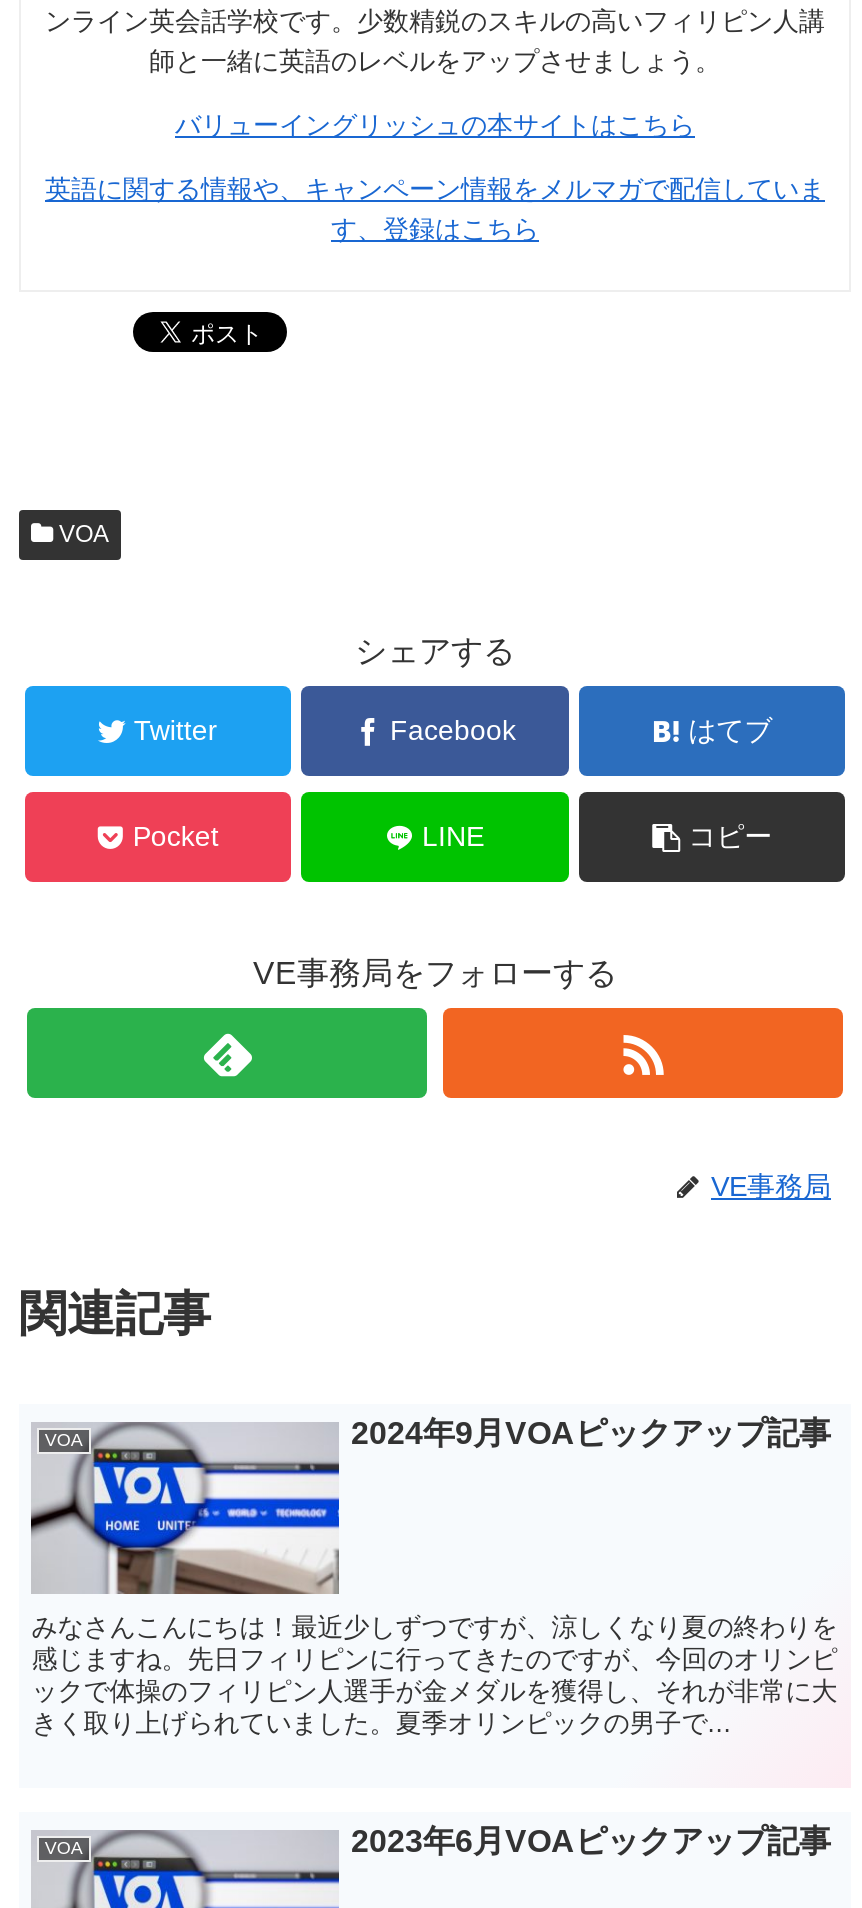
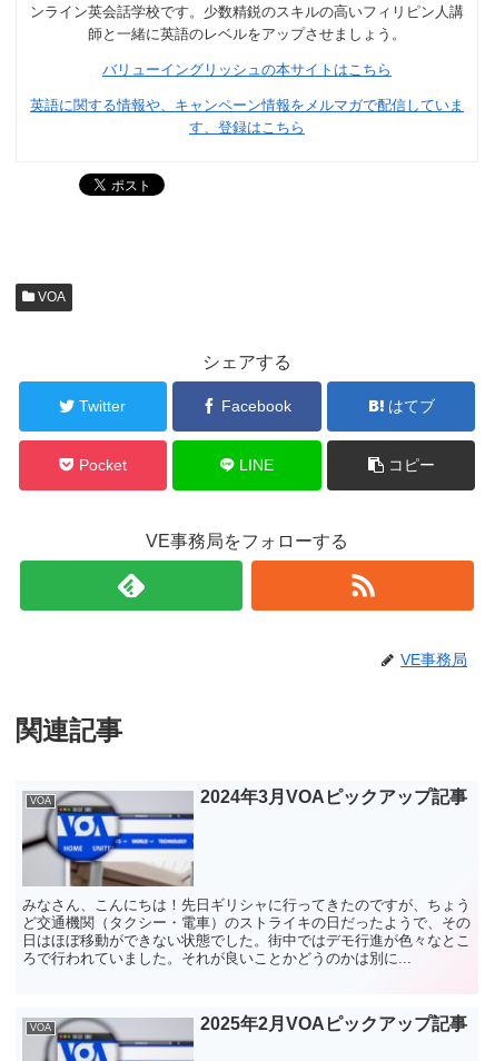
[351,1416,831,1450] 2024年9月VOAピックアップ記事 -> [200,787,467,806] 2024年3月VOAピックアップ記事
[31,1612,837,1738] みなさんこんにちは！最近少しずつですが、涼しくなり夏の終わりを | 感じますね。先日フィリピンに行ってきたのですが、今回のオリンピ | ックで体操のフィリピン人選手が金メダルを獲得し、それが非常に大 | きく取り上げられていました。夏季オリンピックの男子で... -> [22,897,471,967] みなさん、こんにちは！先日ギリシャに行ってきたのですが、ちょう | ど交通機関（タクシー・電車）のストライキの日だったようで、その | 日はほぼ移動ができない状態でした。街中ではデモ行進が色々なとこ | ろで行われていました。それが良いことかどうのかは別に...
[351,1825,831,1859] 2023年6月VOAピックアップ記事 -> [200,1015,467,1034] 2025年2月VOAピックアップ記事

